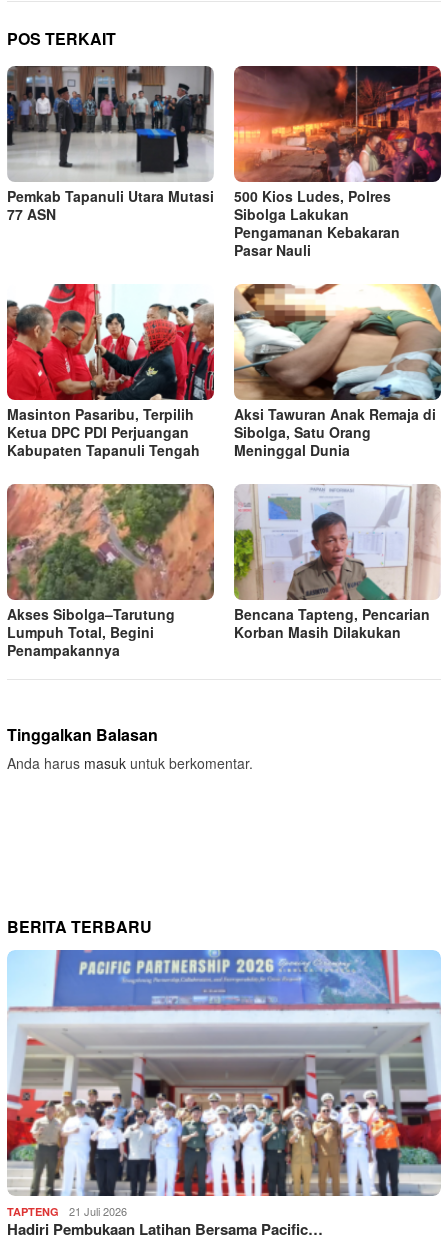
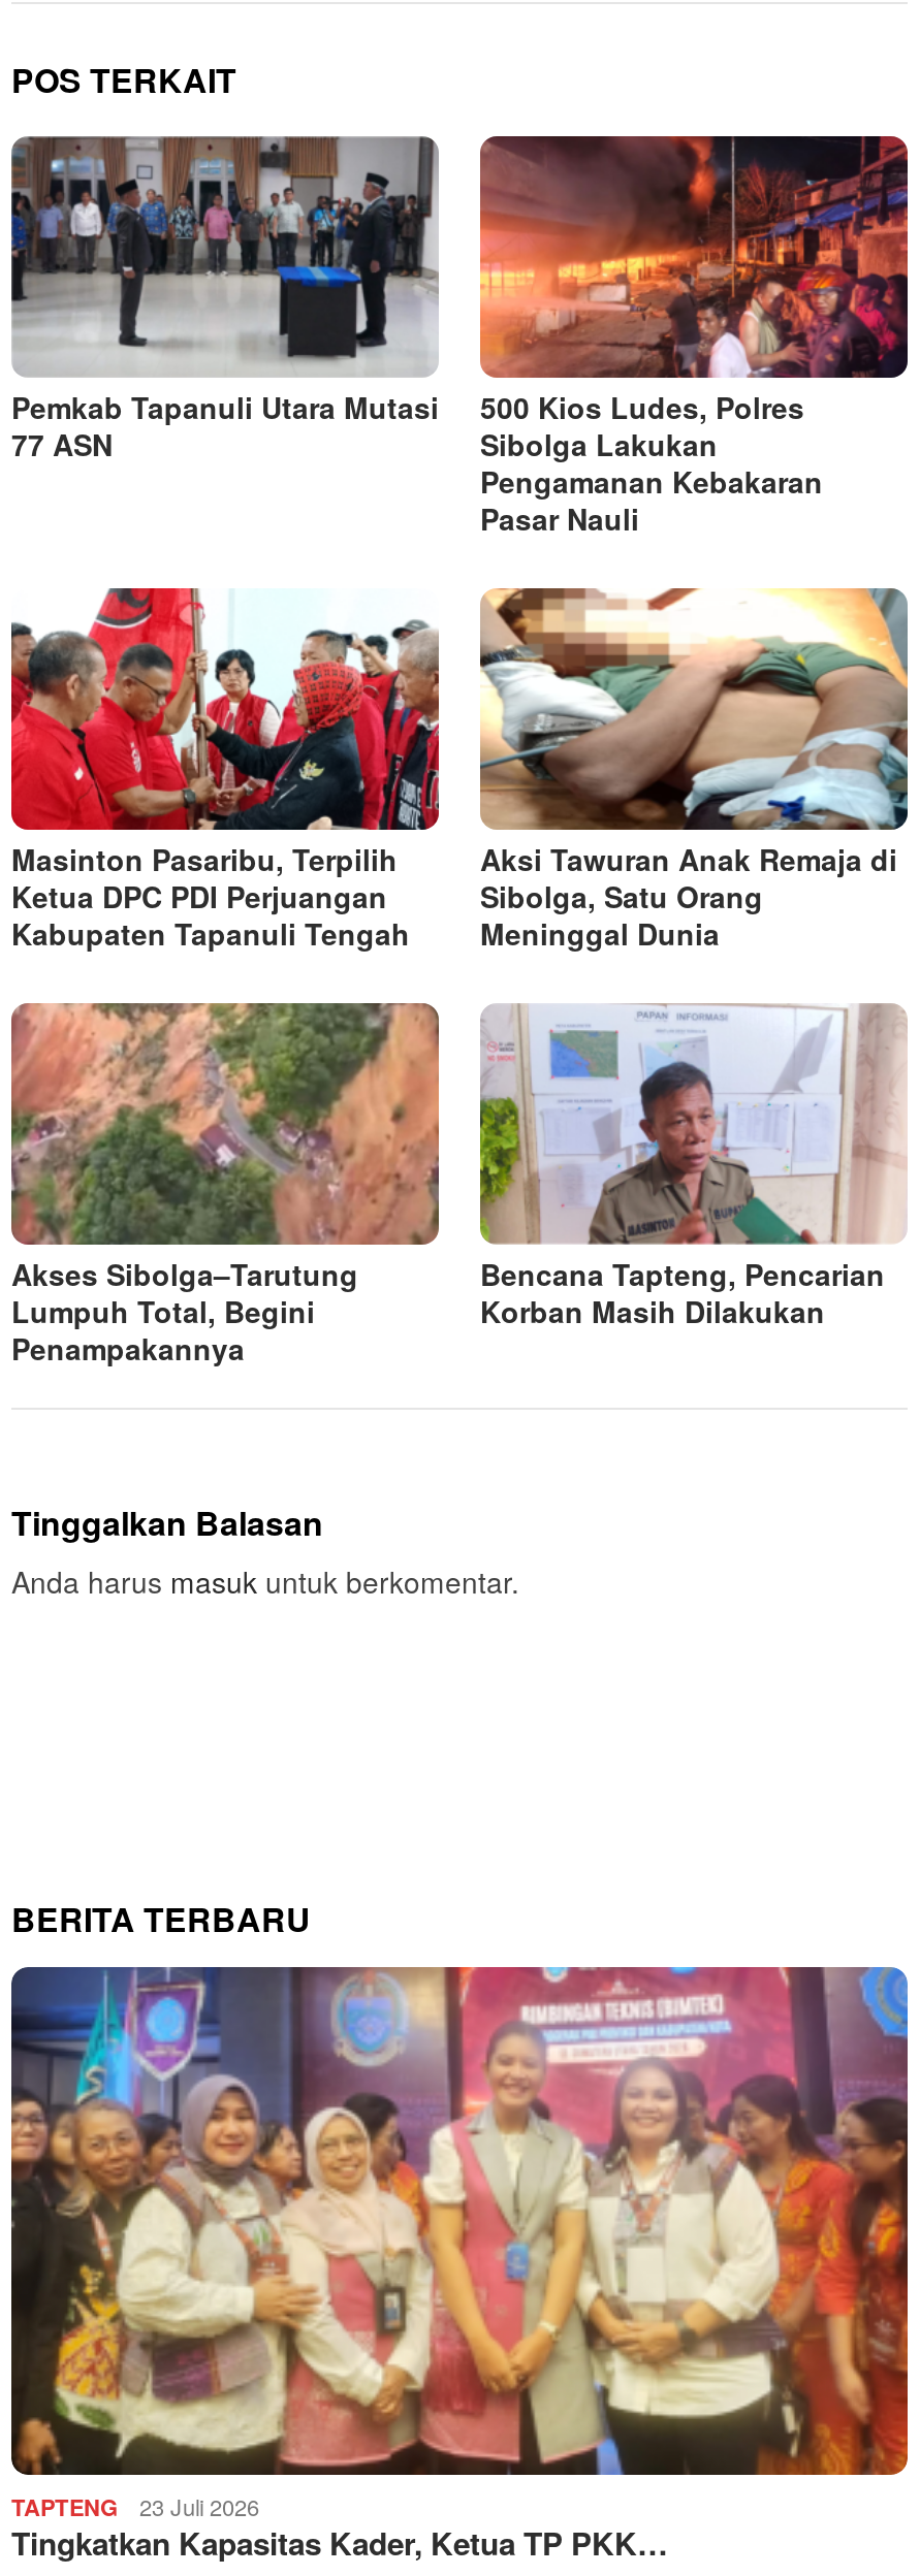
[6,949,442,1240] [image] | 21 Juli 2026 | Hadiri Pembukaan Latihan Bersama Pacific… -> [9,1964,910,2566] [image] | 23 Juli 2026 | Tingkatkan Kapasitas Kader, Ketua TP PKK…

